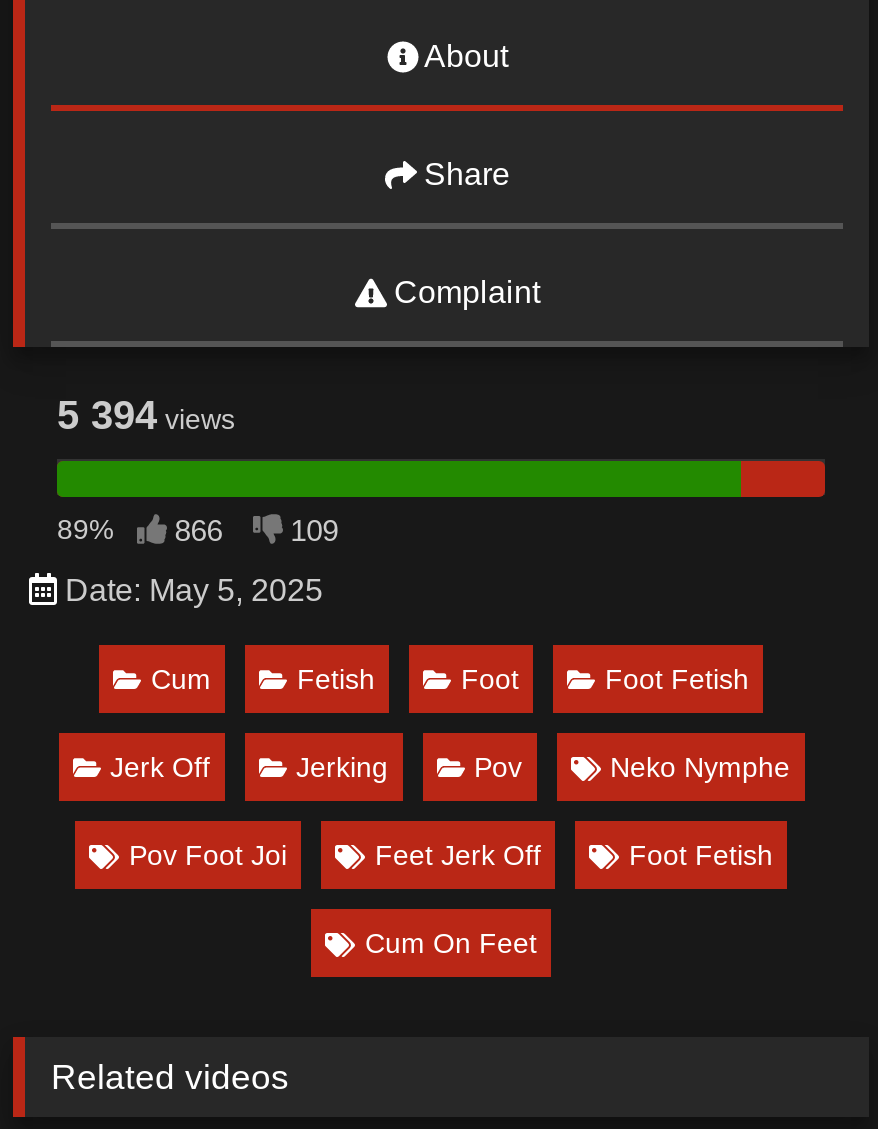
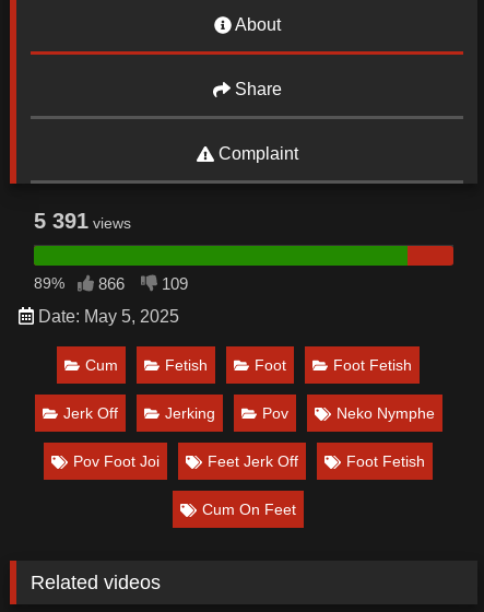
[57,392,235,436] 5 394 views -> [34,208,131,232] 5 391 views

